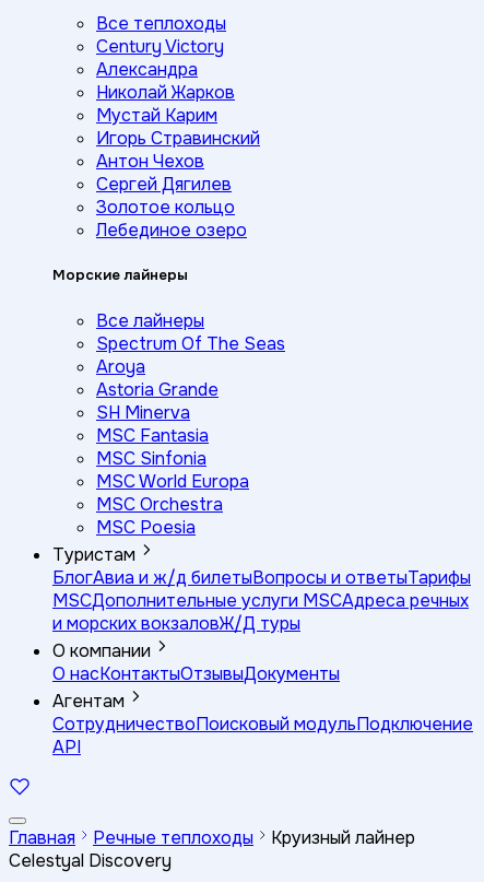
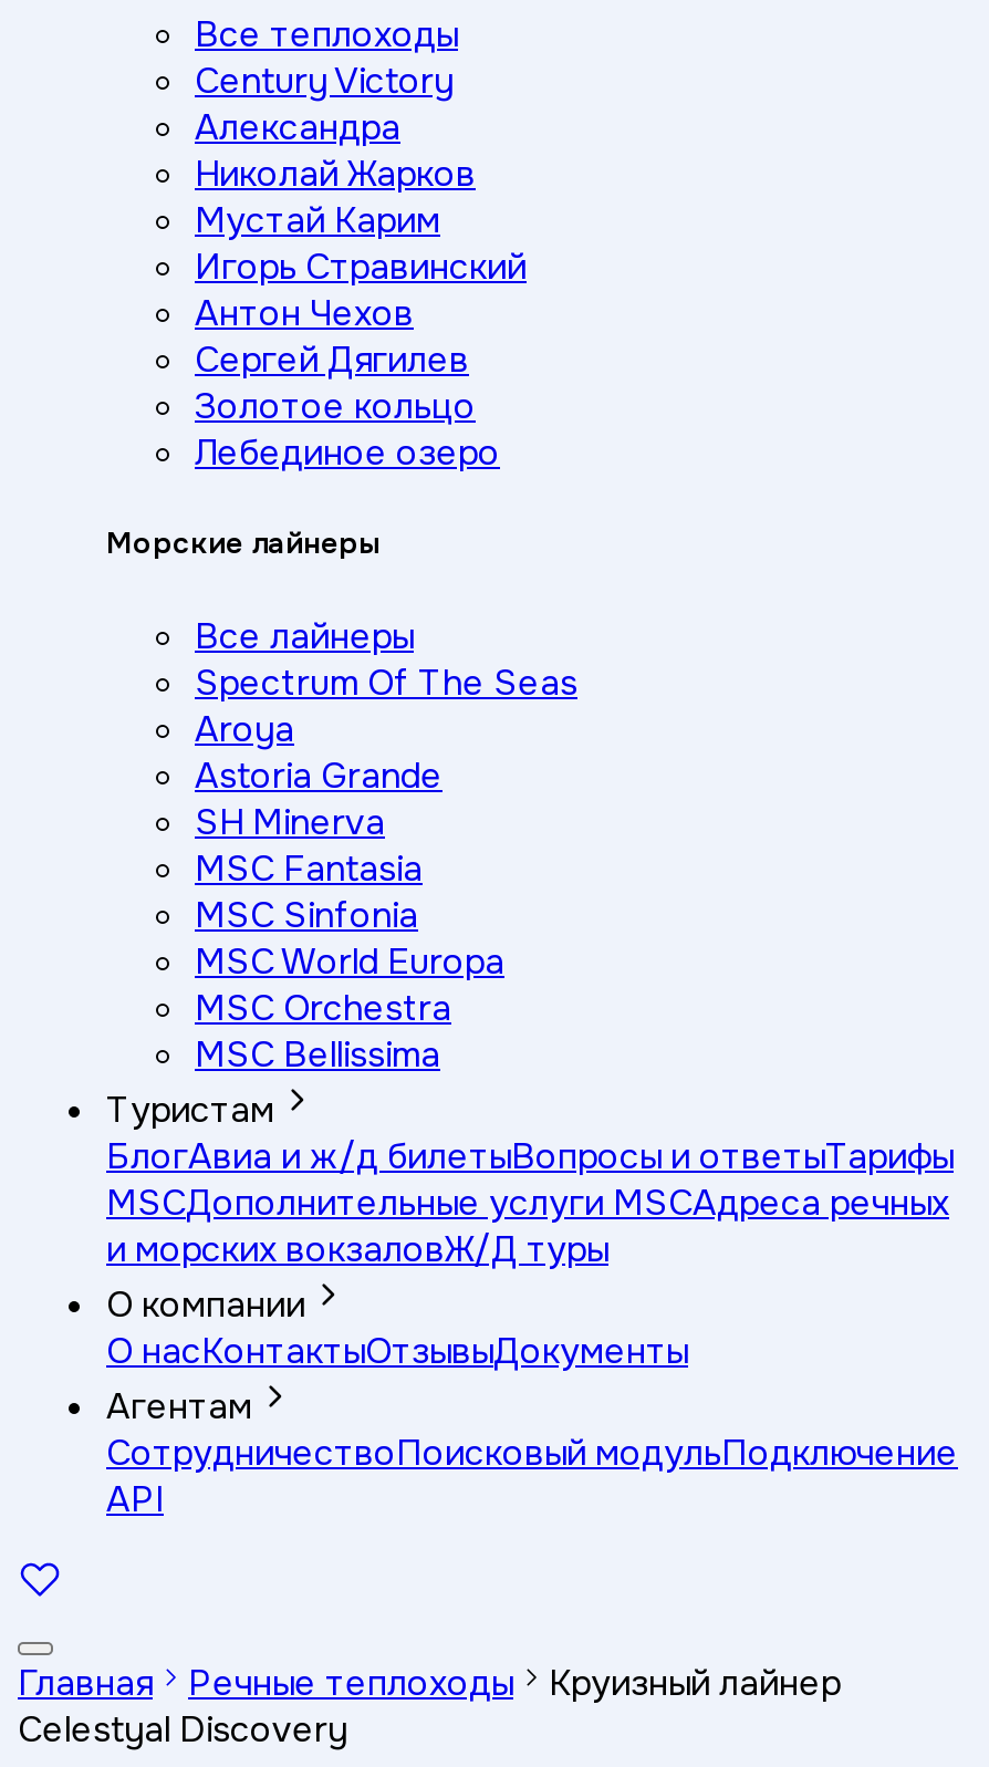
[96,516,196,538] MSC Poesia -> [195,1031,440,1077] MSC Bellissima

